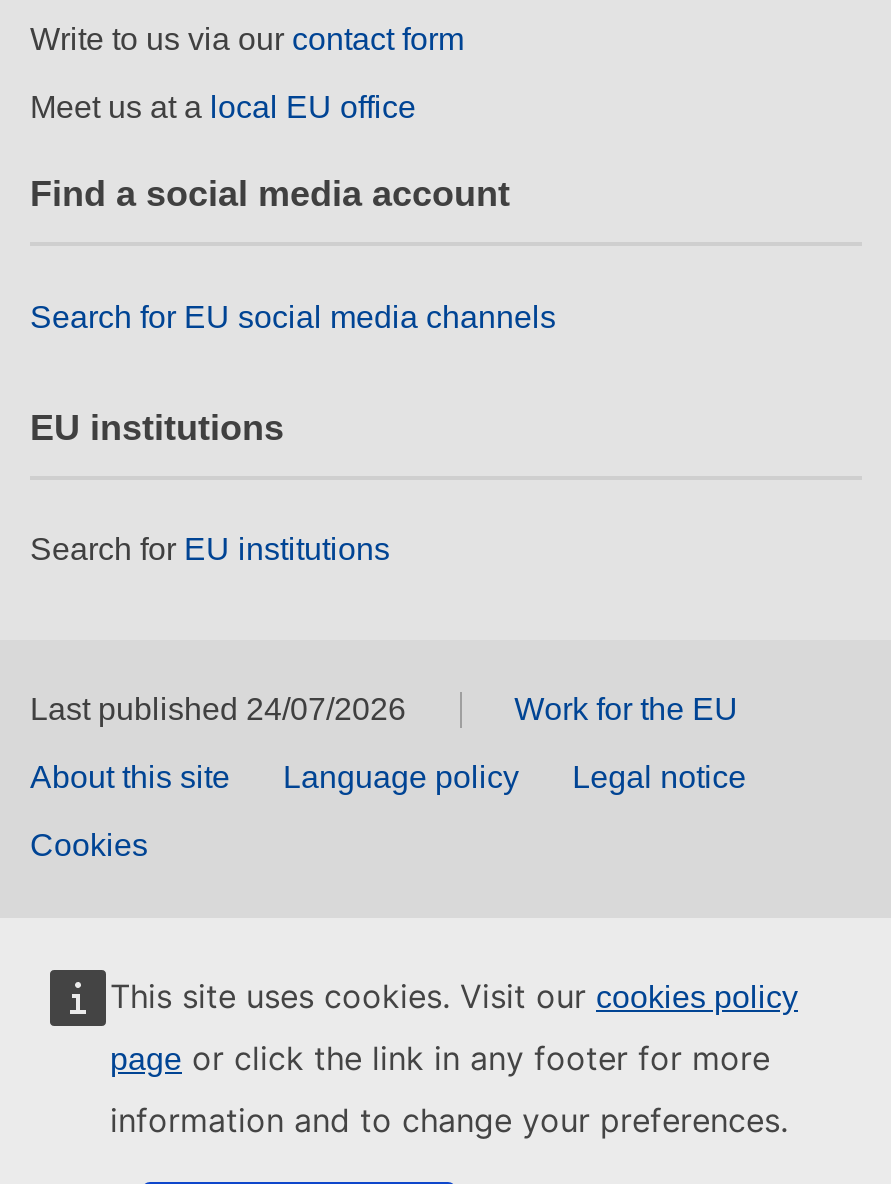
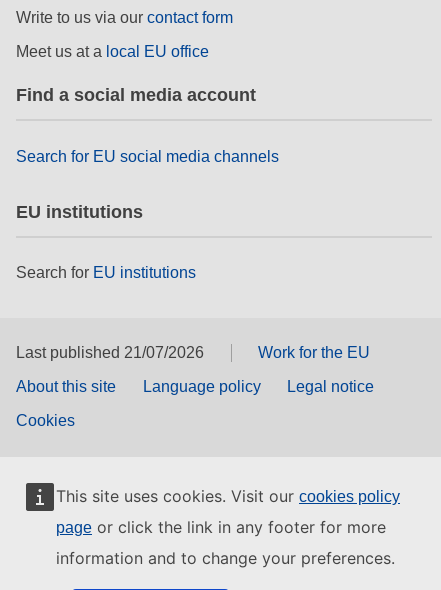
[30,693,406,727] Last published 24/07/2026 -> [16,344,204,361] Last published 21/07/2026

